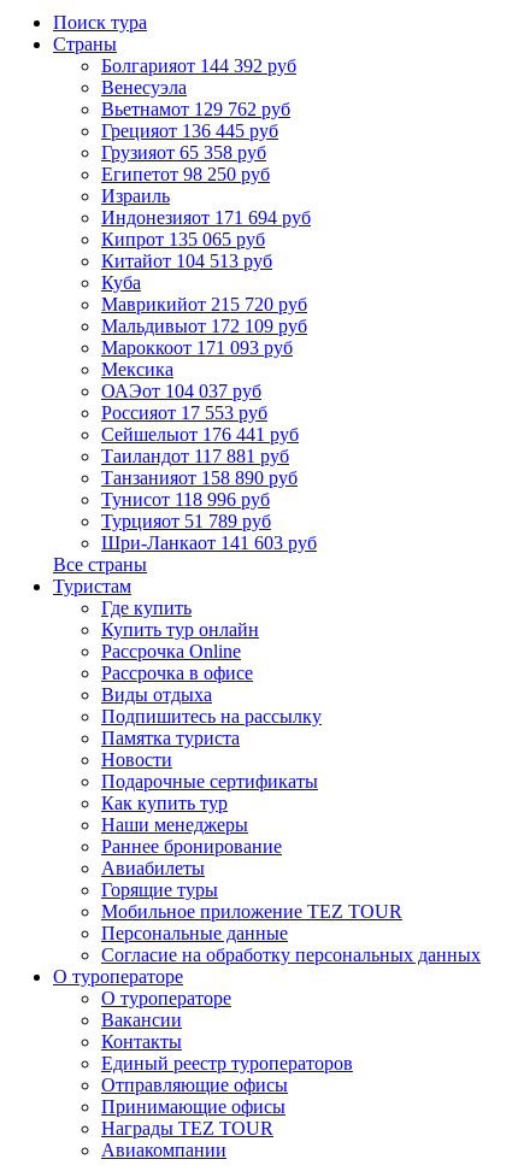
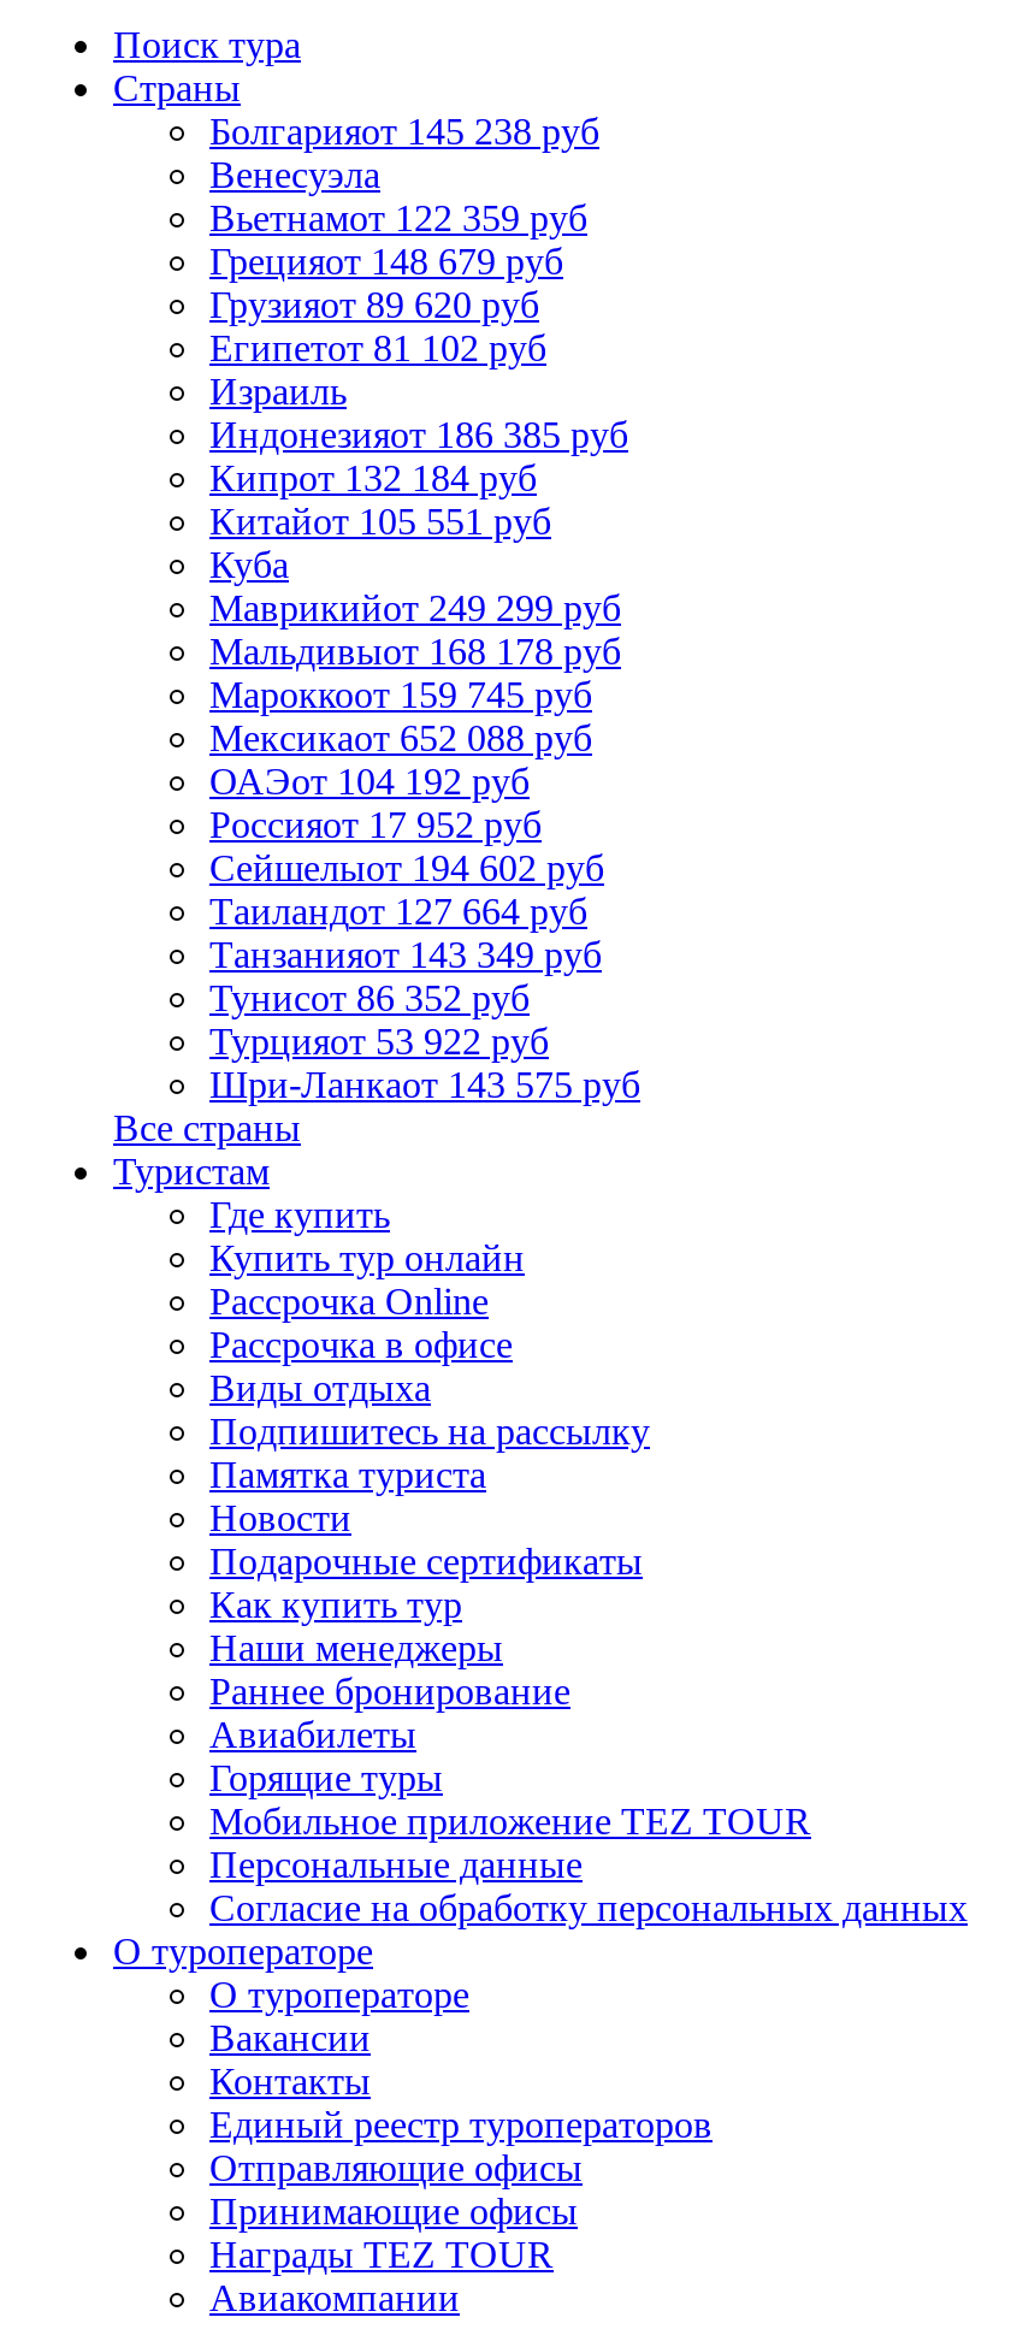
[101,55,296,76] Болгарияот 144 392 руб -> [209,111,599,152] Болгарияот 145 238 руб
[101,99,290,119] Вьетнамот 129 762 руб -> [209,197,587,238] Вьетнамот 122 359 руб
[101,120,278,141] Грецияот 136 445 руб -> [209,241,563,282] Грецияот 148 679 руб
[101,142,266,163] Грузияот 65 358 руб -> [209,284,539,325] Грузияот 89 620 руб
[101,164,270,184] Египетот 98 250 руб -> [209,327,546,368] Египетот 81 102 руб
[101,207,311,228] Индонезияот 171 694 руб -> [209,414,628,455] Индонезияот 186 385 руб
[101,229,265,249] Кипрот 135 065 руб -> [209,457,537,498] Кипрот 132 184 руб
[101,251,272,271] Китайот 104 513 руб -> [209,501,551,542] Китайот 105 551 руб
[101,294,317,553] Маврикийот 215 720 руб | Мальдивыот 172 109 руб | Мароккоот 171 093 руб | Мексика | ОАЭот 104 037 руб | Россияот 17 553 руб | Сейшелыот 176 441 руб | Таиландот 117 881 руб | Танзанияот 158 890 руб | Тунисот 118 996 руб | Турцияот 51 789 руб | Шри-Ланкаот 141 603 руб -> [209,587,640,1105] Маврикийот 249 299 руб | Мальдивыот 168 178 руб | Мароккоот 159 745 руб | Мексикаот 652 088 руб | ОАЭот 104 192 руб | Россияот 17 952 руб | Сейшелыот 194 602 руб | Таиландот 127 664 руб | Танзанияот 143 349 руб | Тунисот 86 352 руб | Турцияот 53 922 руб | Шри-Ланкаот 143 575 руб

